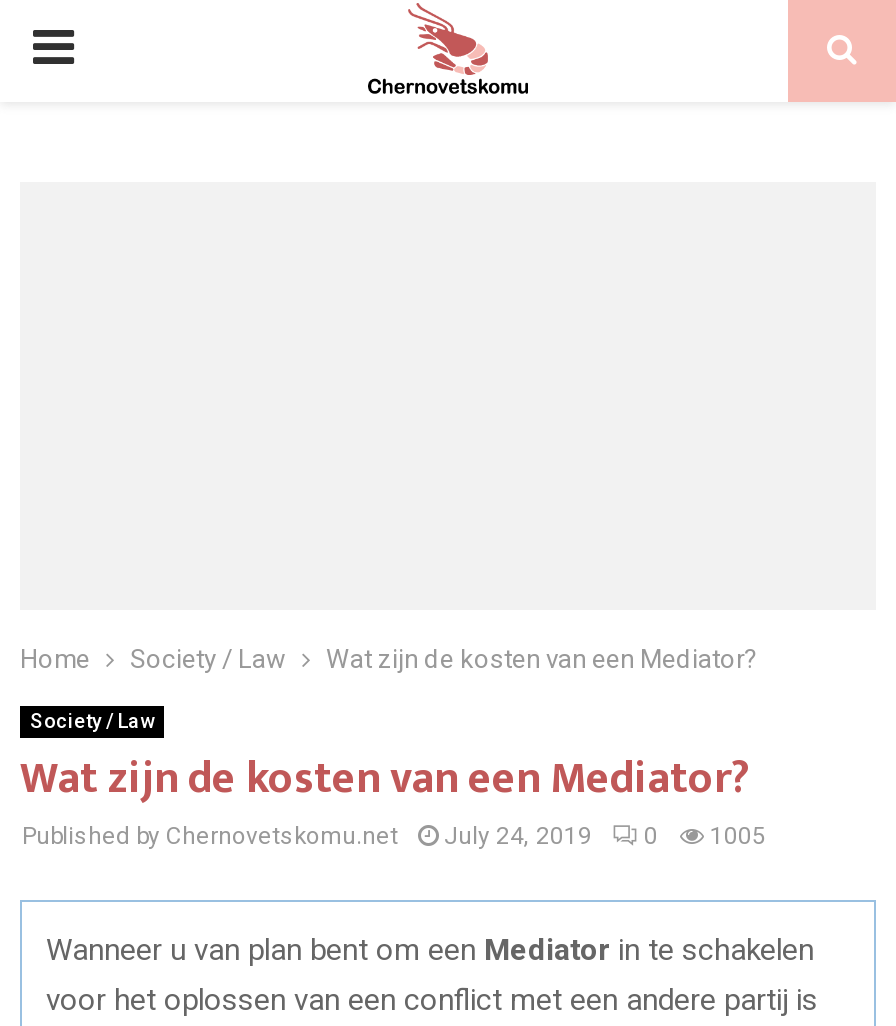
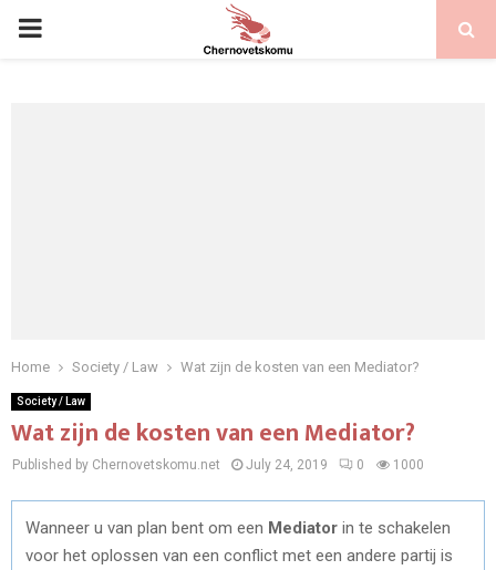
[22,822,766,850] Published by Chernovetskomu.net July 24, 2019 0 1005 -> [12,457,424,473] Published by Chernovetskomu.net July 24, 2019 0 1000

